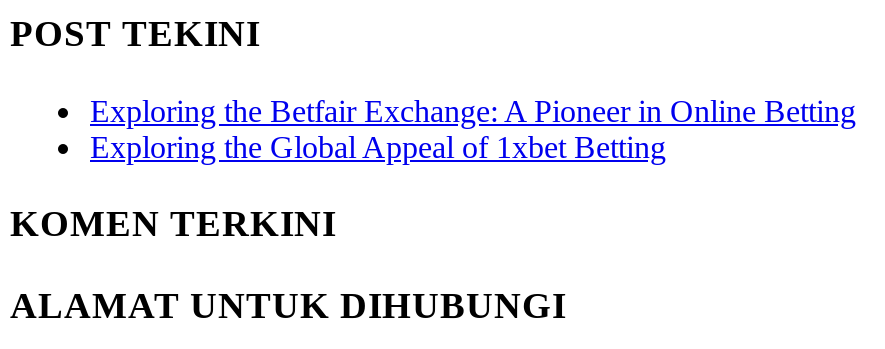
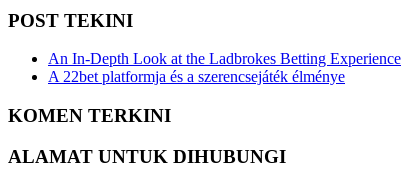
[90,93,856,163] Exploring the Betfair Exchange: A Pioneer in Online Betting | Exploring the Global Appeal of 1xbet Betting -> [48,50,401,85] An In-Depth Look at the Ladbrokes Betting Experience | A 22bet platformja és a szerencsejáték élménye

